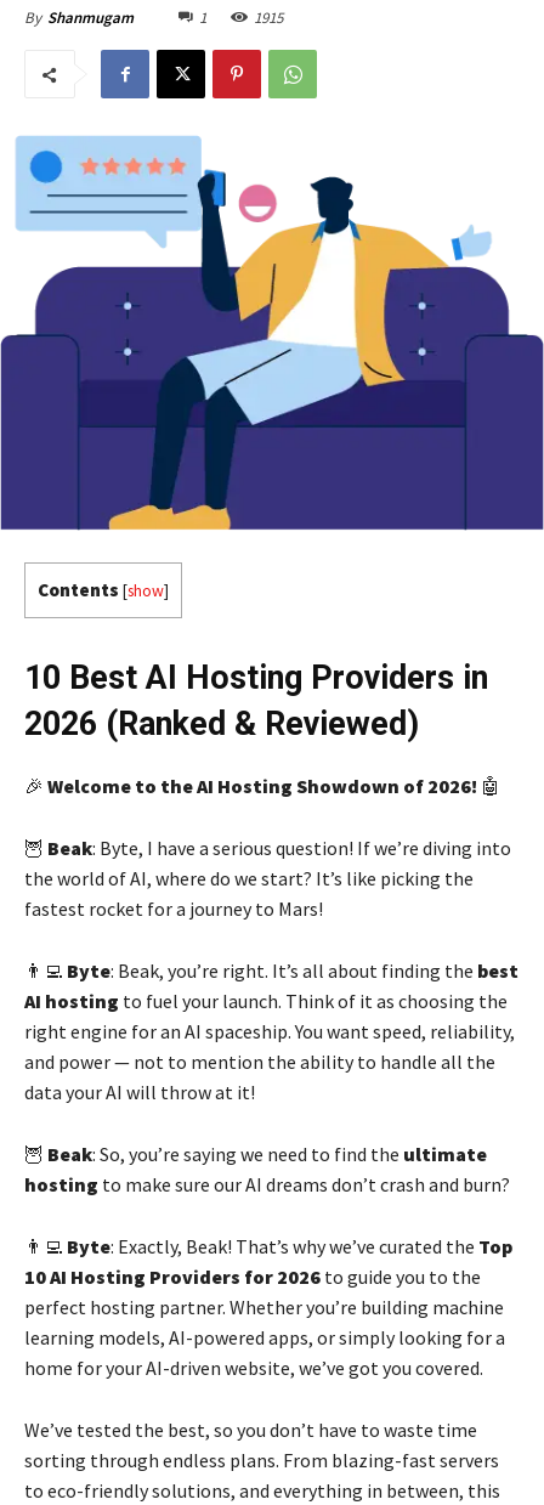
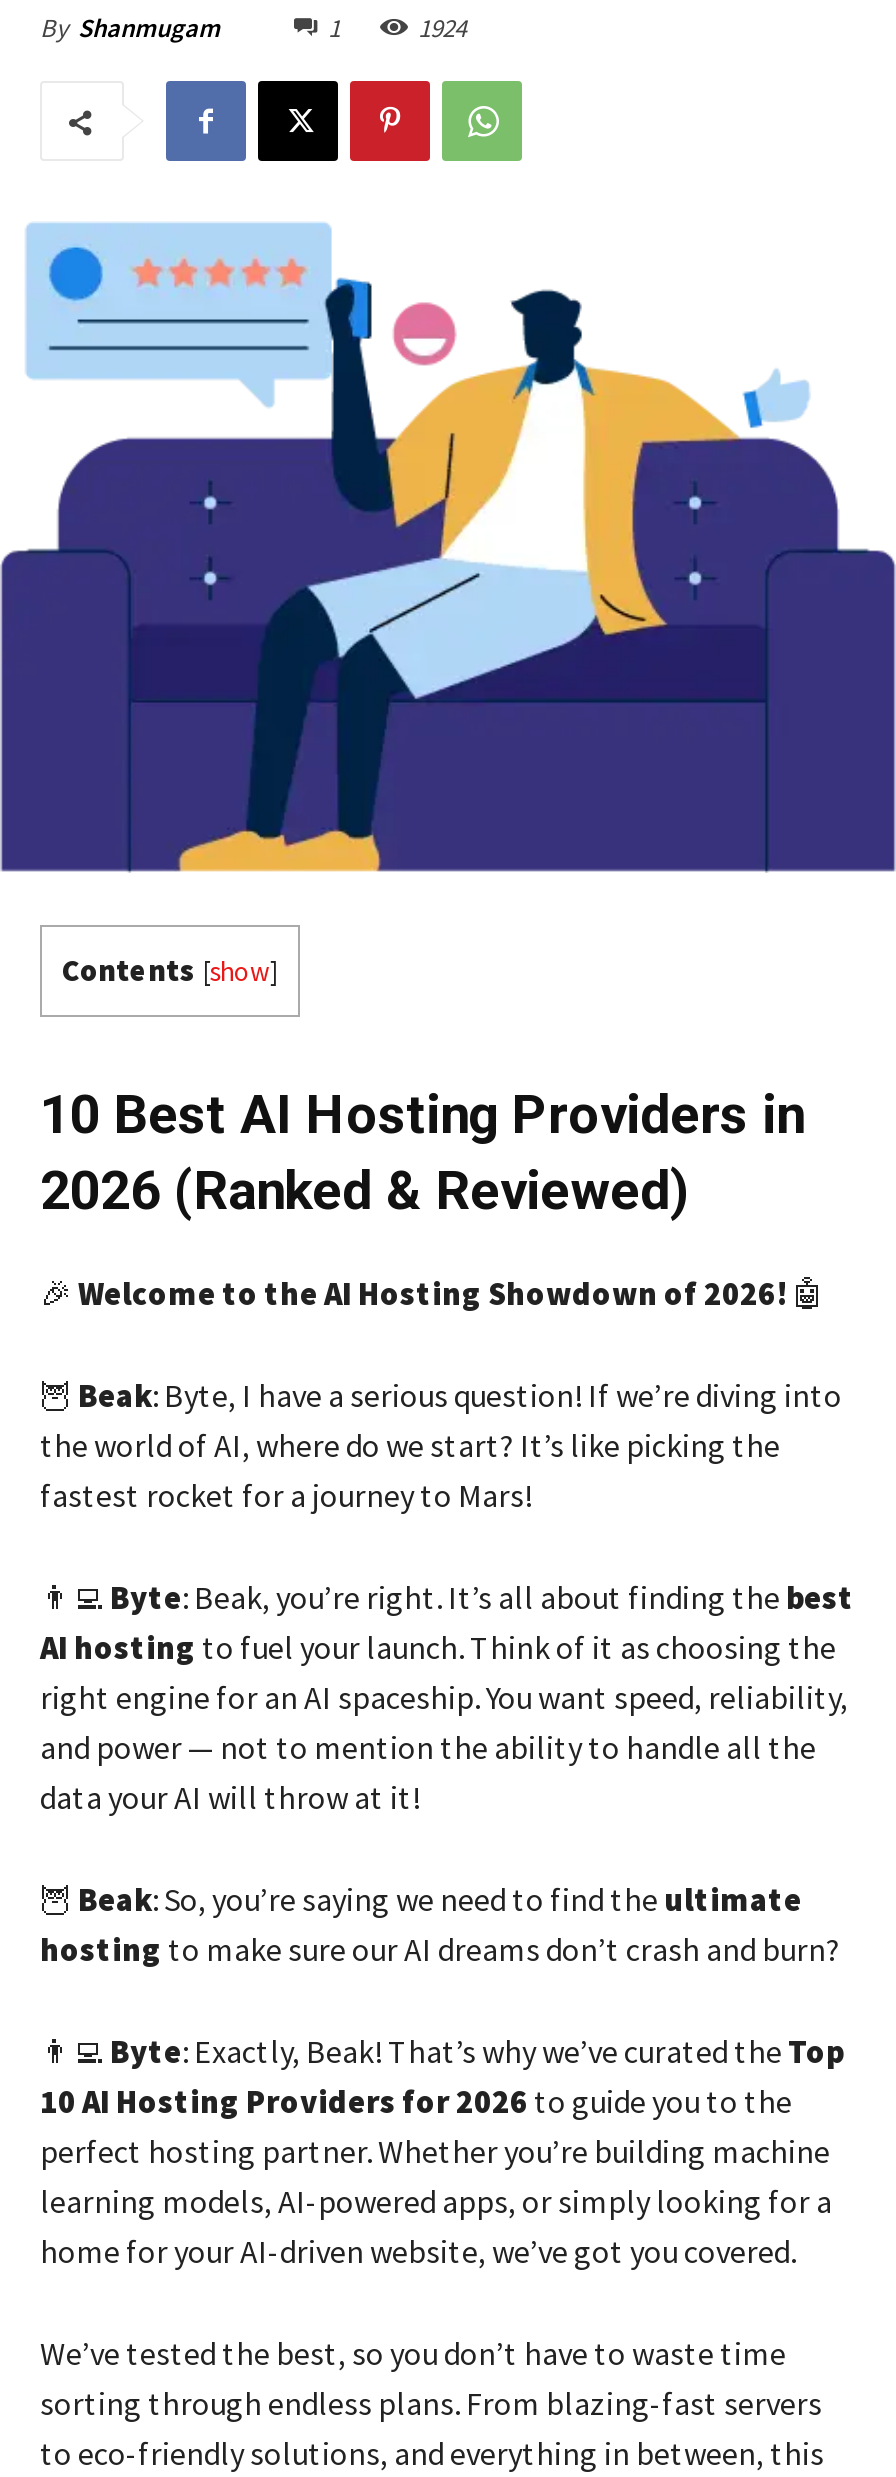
[254,7,283,28] 1915 -> [418,11,466,45] 1924

